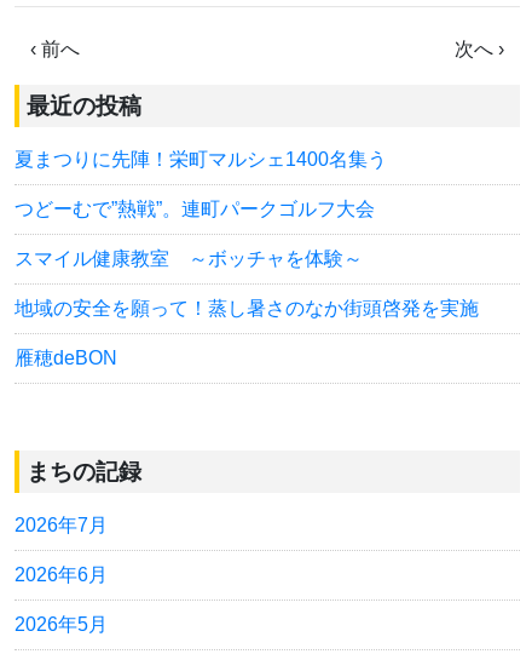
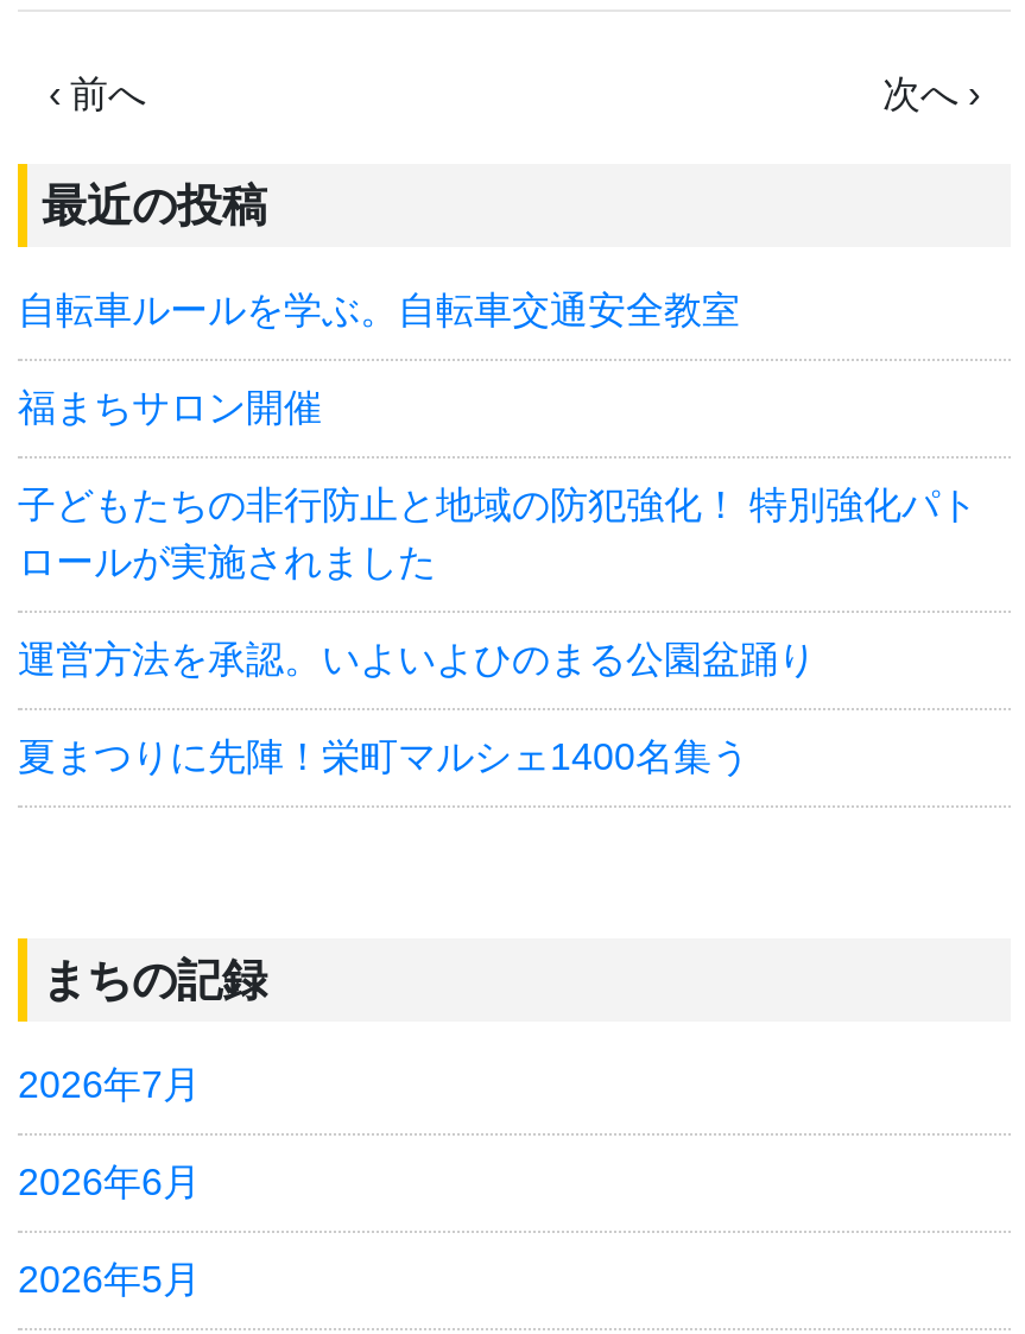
none -> [18,290,977,679] 自転車ルールを学ぶ。自転車交通安全教室 | 福まちサロン開催 | 子どもたちの非行防止と地域の防犯強化！ 特別強化パト | ロールが実施されました | 運営方法を承認。いよいよひのまる公園盆踊り
moved [15,149,387,170] -> [18,736,749,777]: 夏まつりに先陣！栄町マルシェ1400名集う
[15,199,479,368] つどーむで”熱戦”。連町パークゴルフ大会 | スマイル健康教室 ～ボッチャを体験～ | 地域の安全を願って！蒸し暑さのなか街頭啓発を実施 | 雁穂deBON -> none

